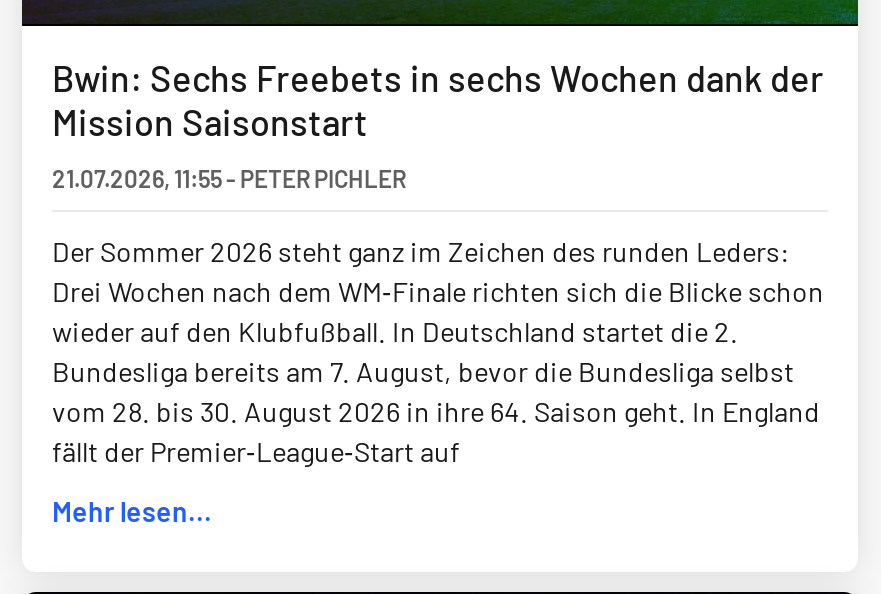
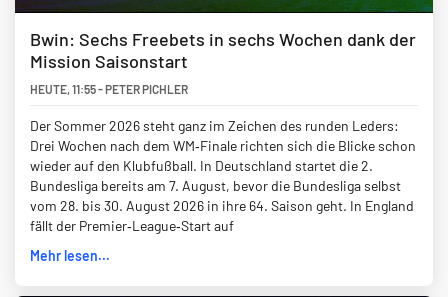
[52,164,406,192] 21.07.2026, 11:55 - PETER PICHLER -> [30,82,188,96] HEUTE, 11:55 - PETER PICHLER

